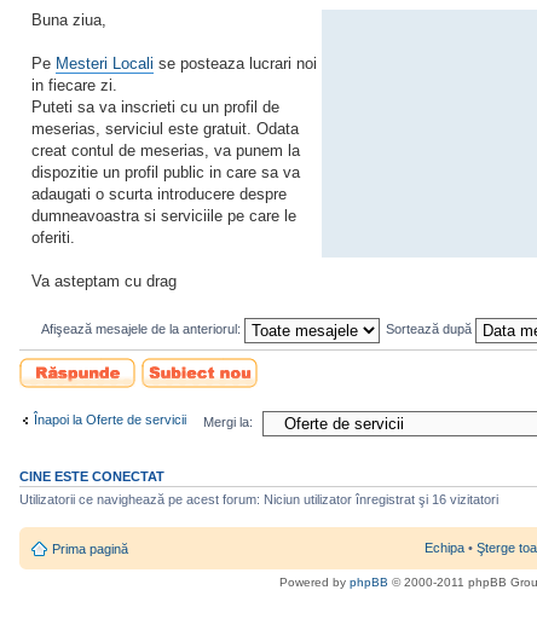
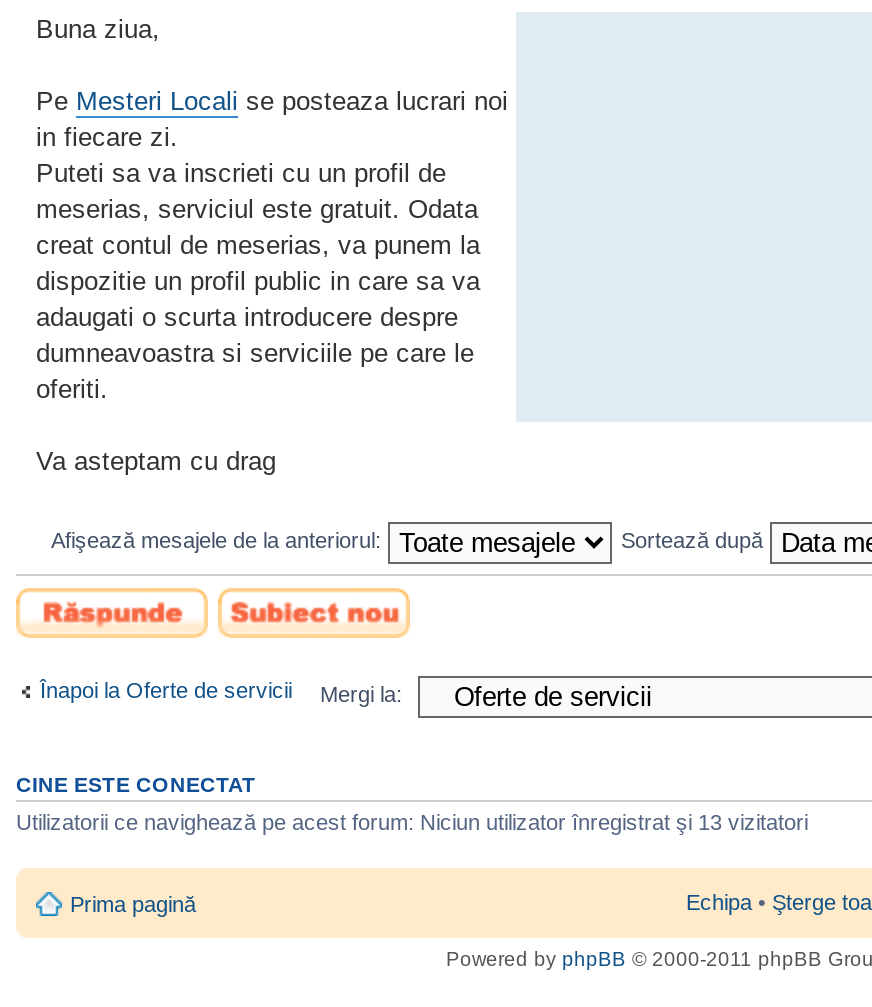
[19,492,498,506] Utilizatorii ce navighează pe acest forum: Niciun utilizator înregistrat şi 16 vizitatori -> [16,809,808,833] Utilizatorii ce navighează pe acest forum: Niciun utilizator înregistrat şi 13 vizitatori

